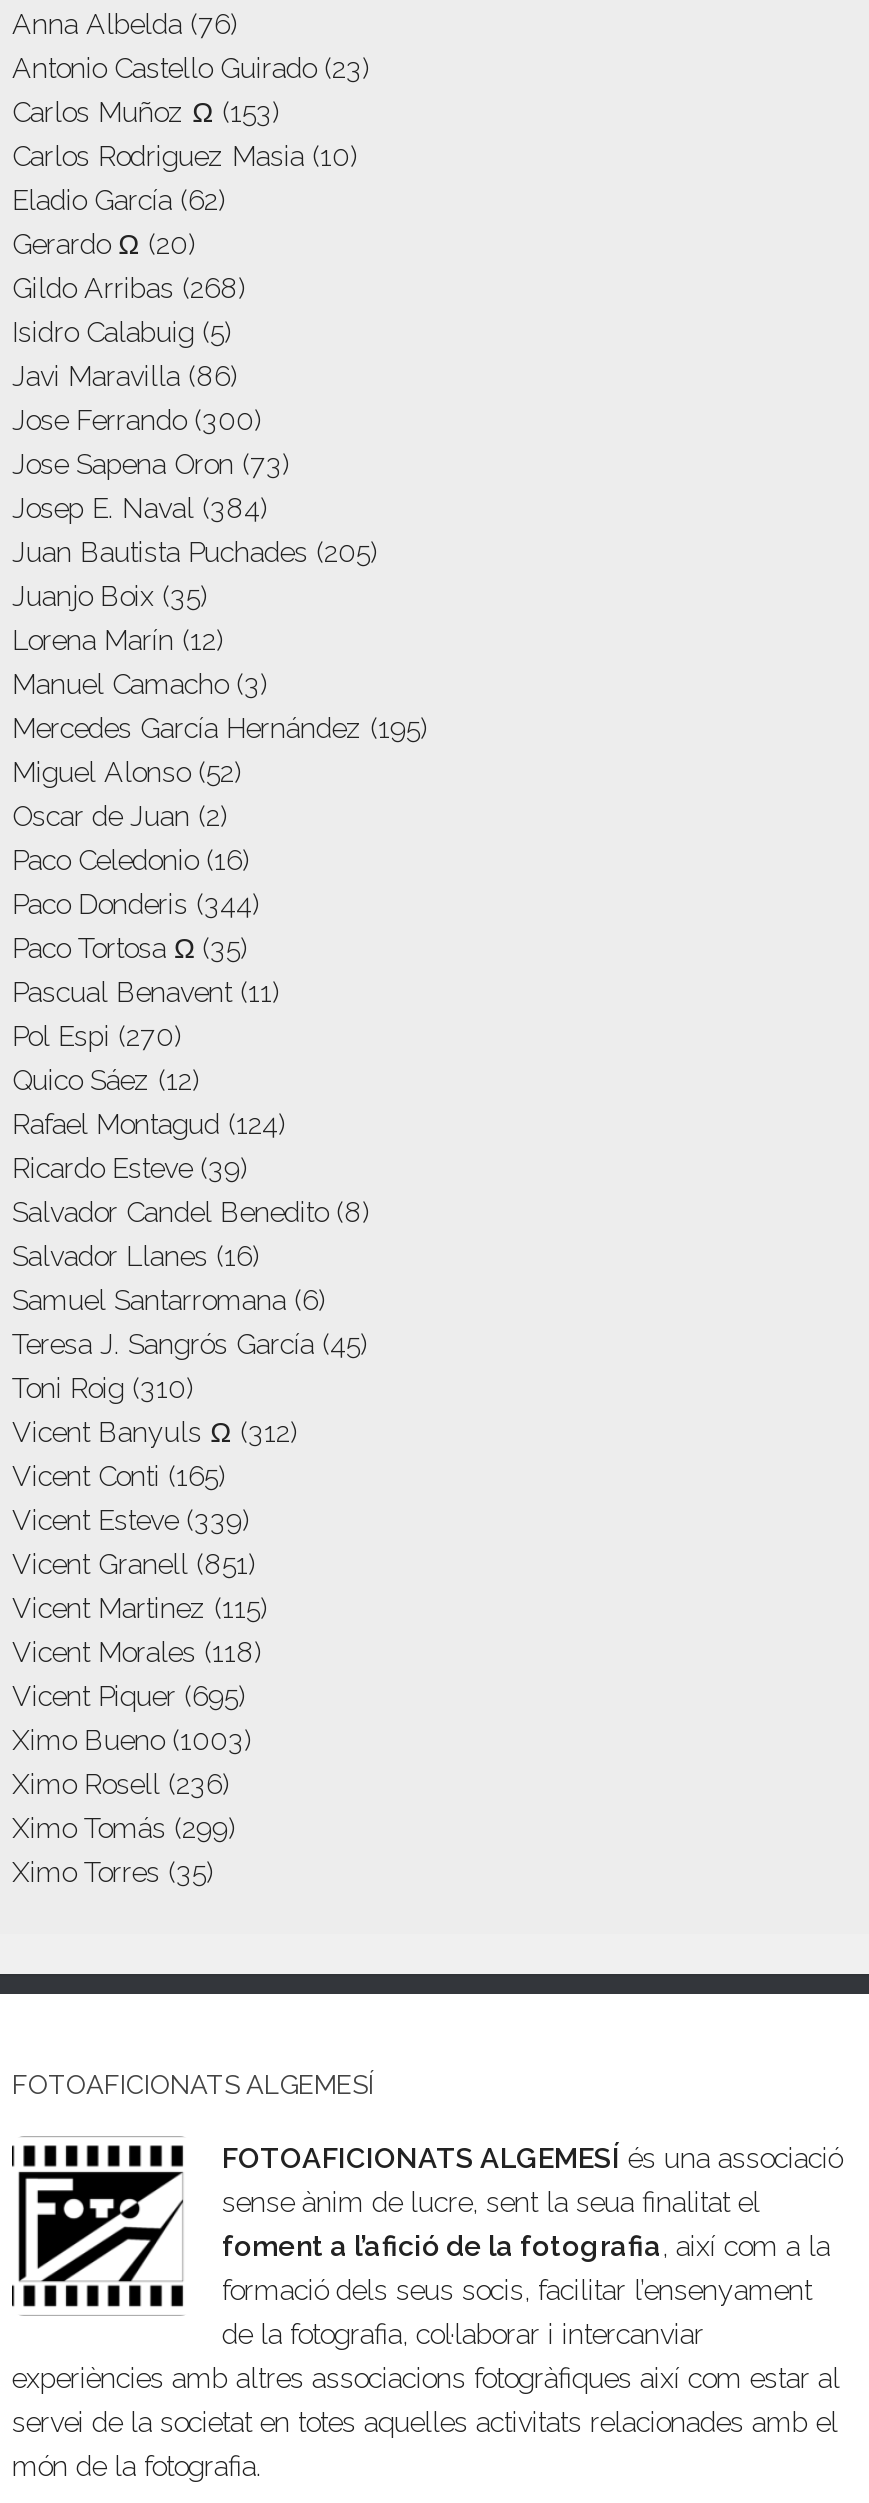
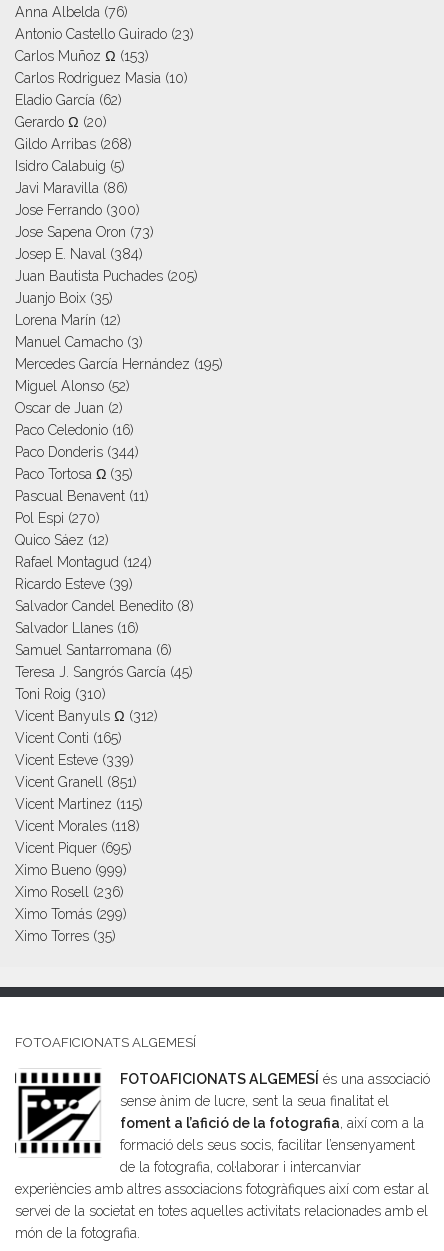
[12,1724,252,1756] Ximo Bueno (1003) -> [15,862,127,878] Ximo Bueno (999)

